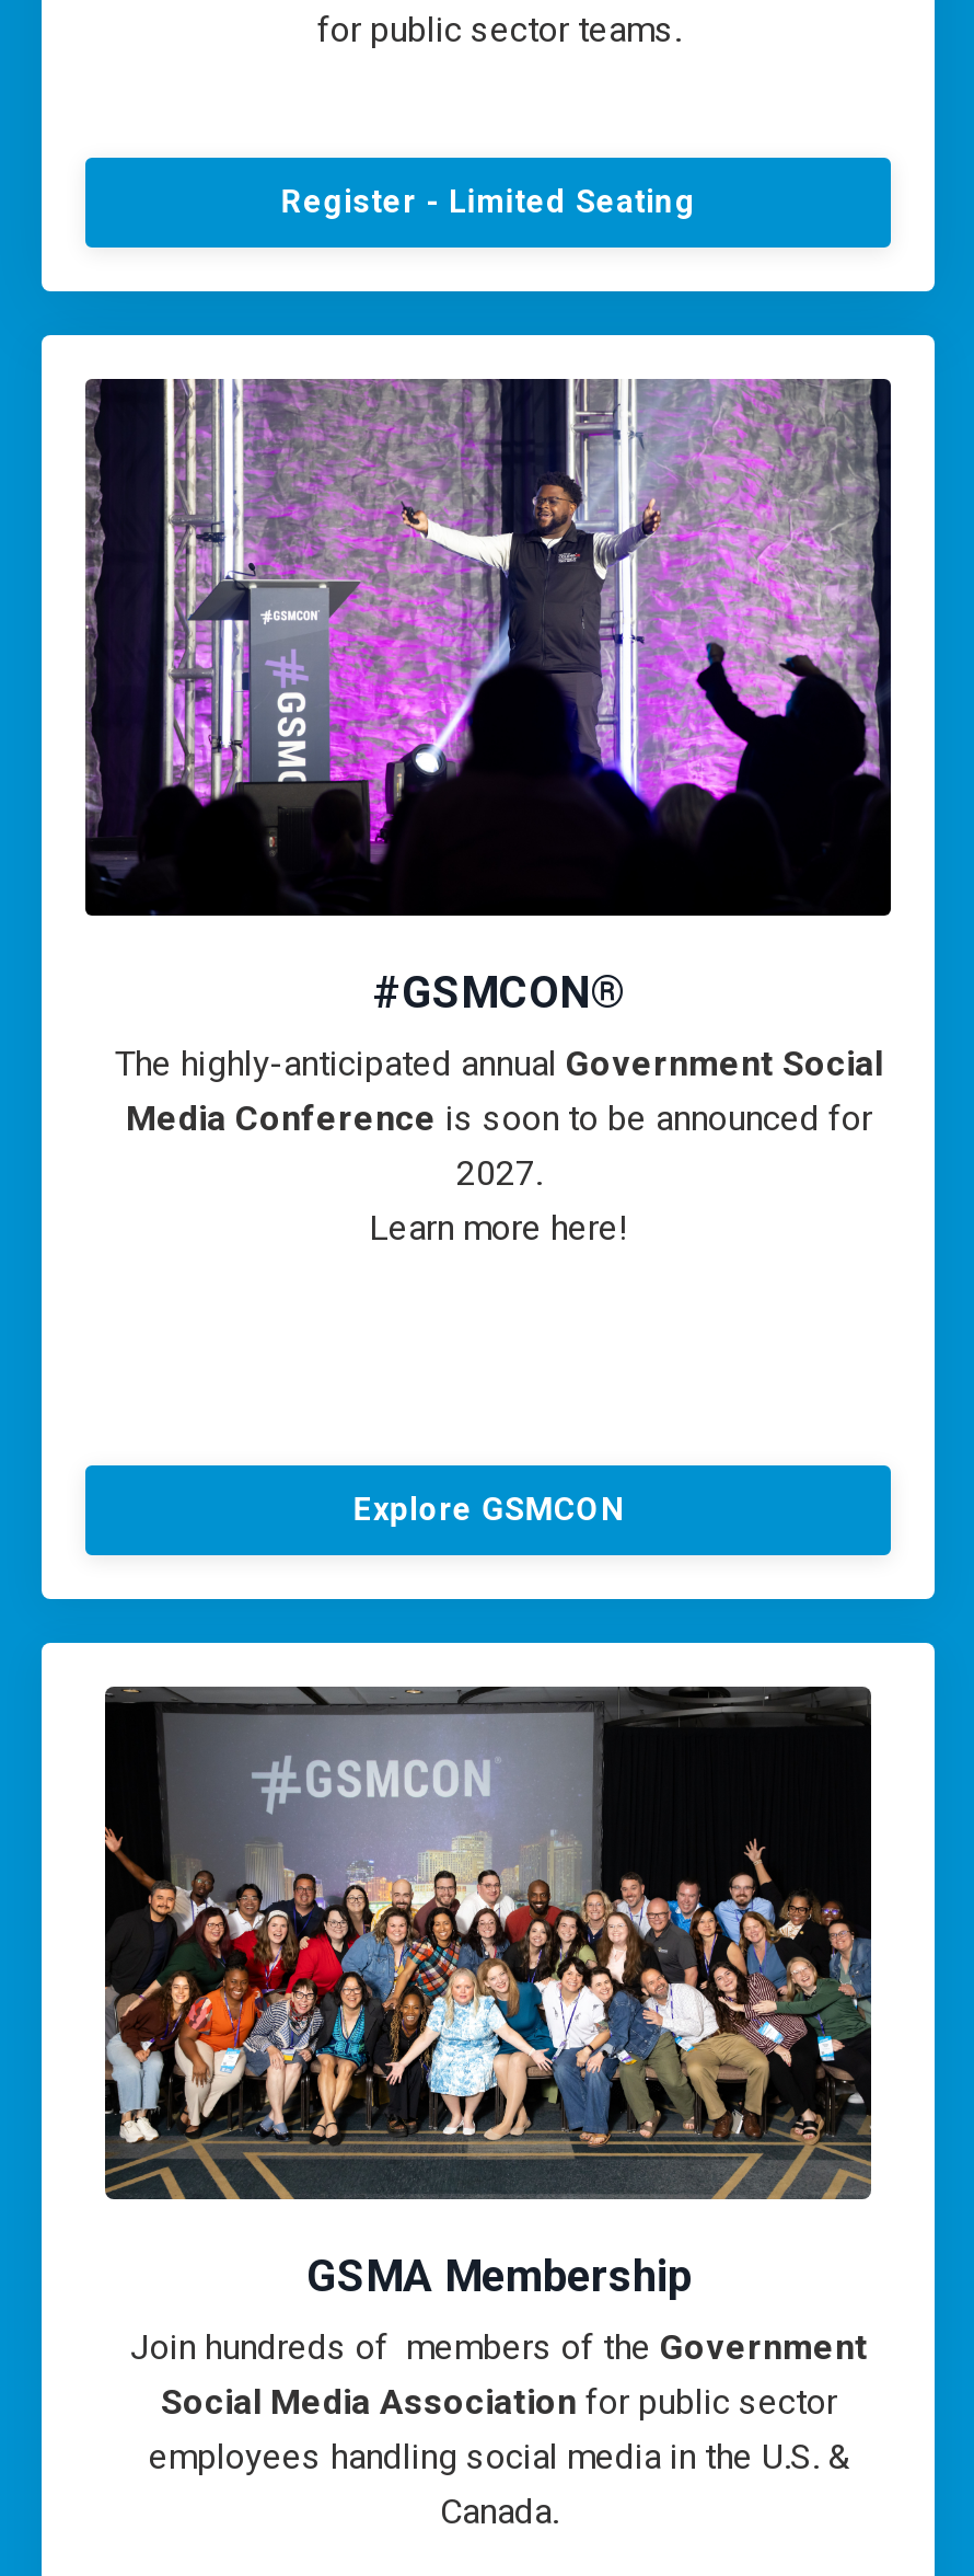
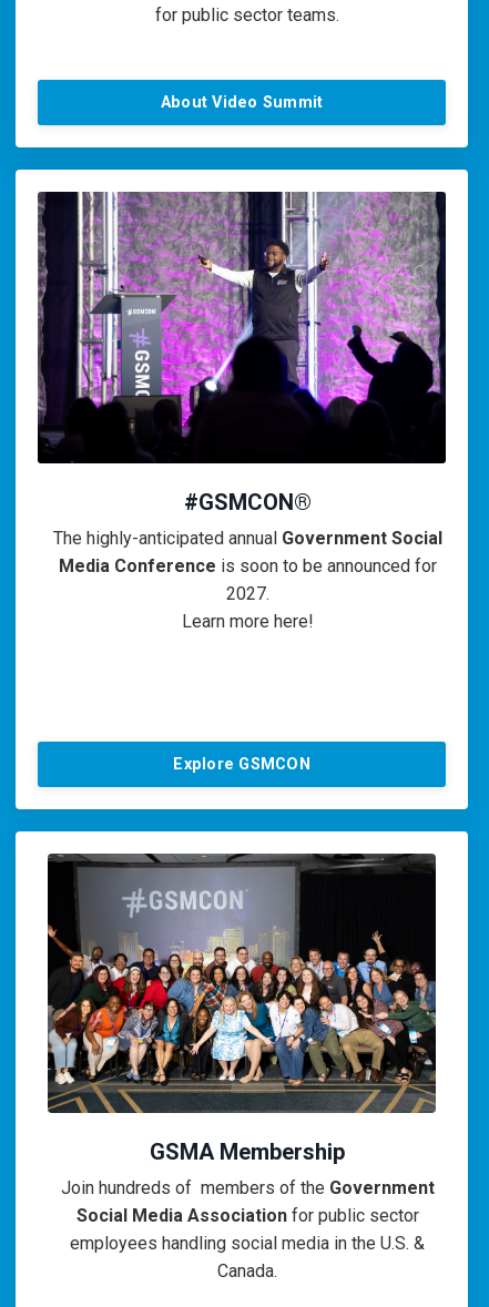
[281,184,696,221] Register - Limited Seating -> [161,93,323,112] About Video Summit

